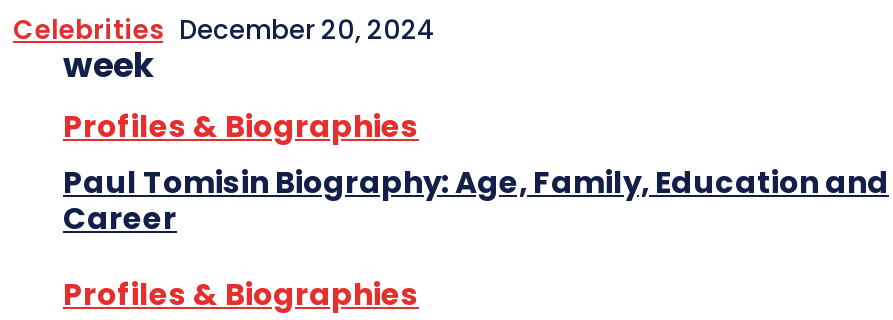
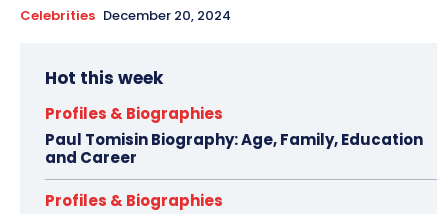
[63,40,153,88] week -> [45,66,163,90] Hot this week

